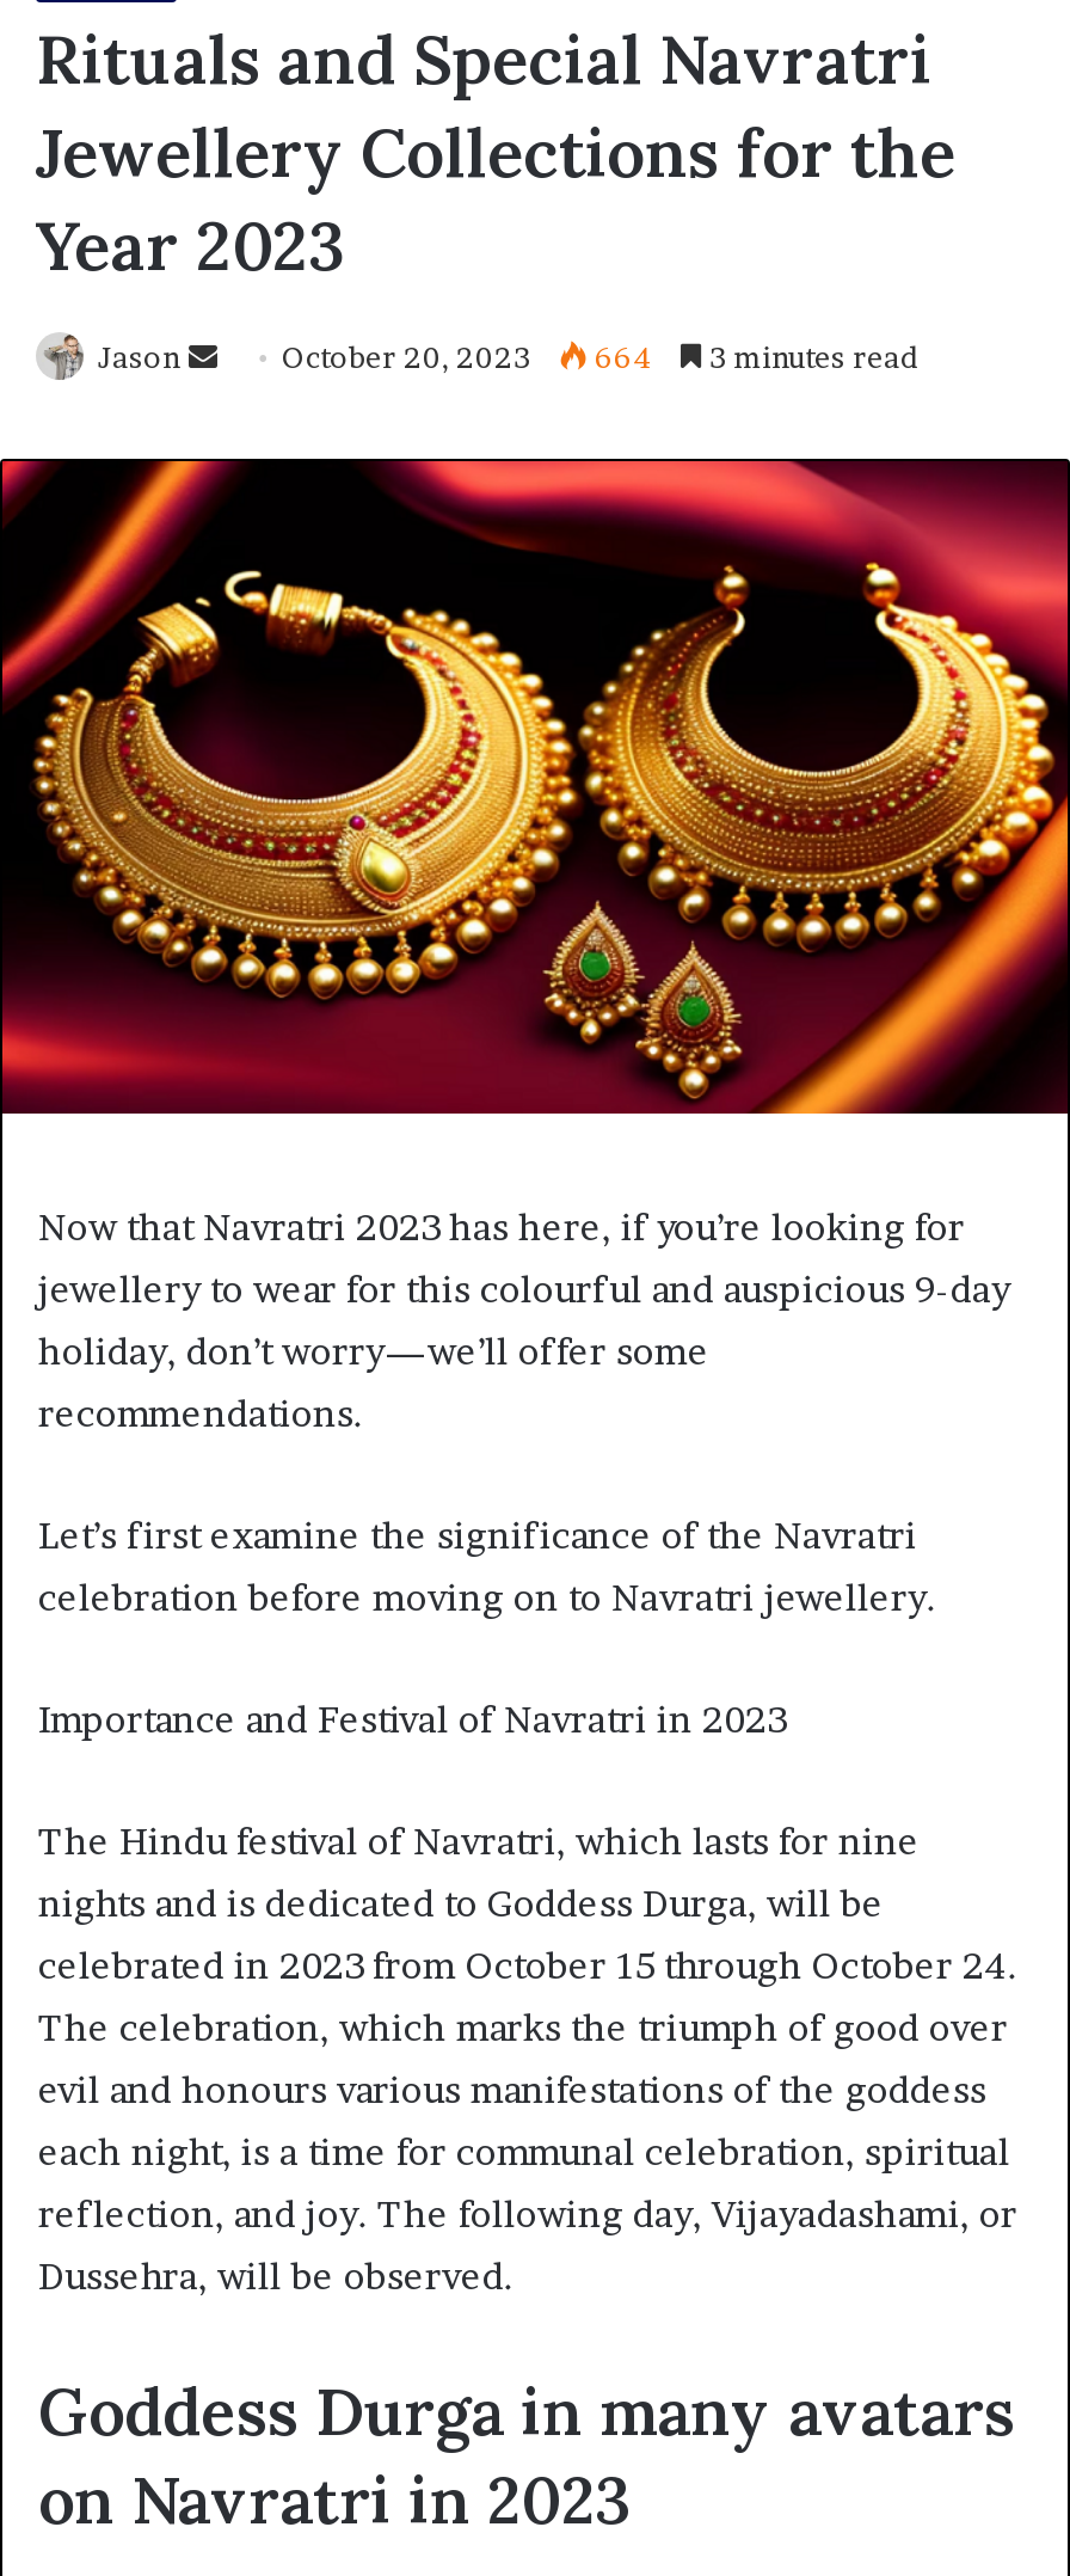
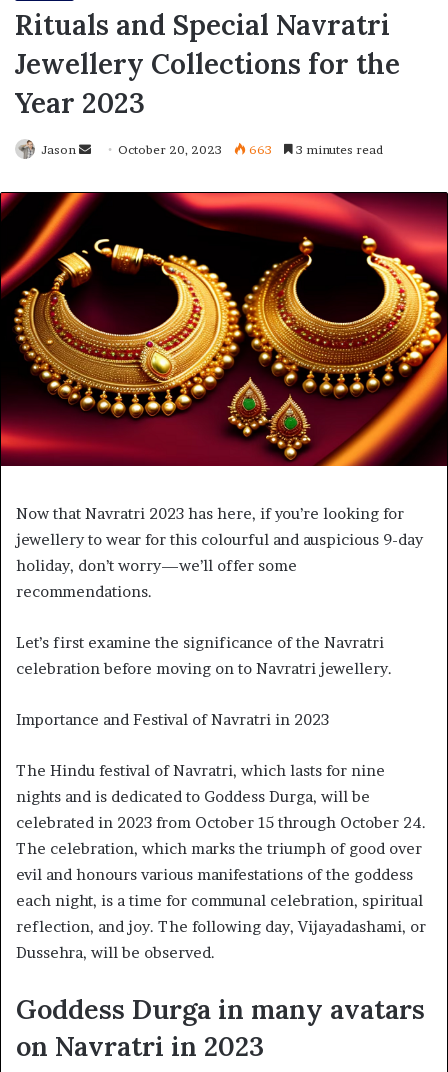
[588,340,652,376] 664 -> [246,142,272,157] 663

